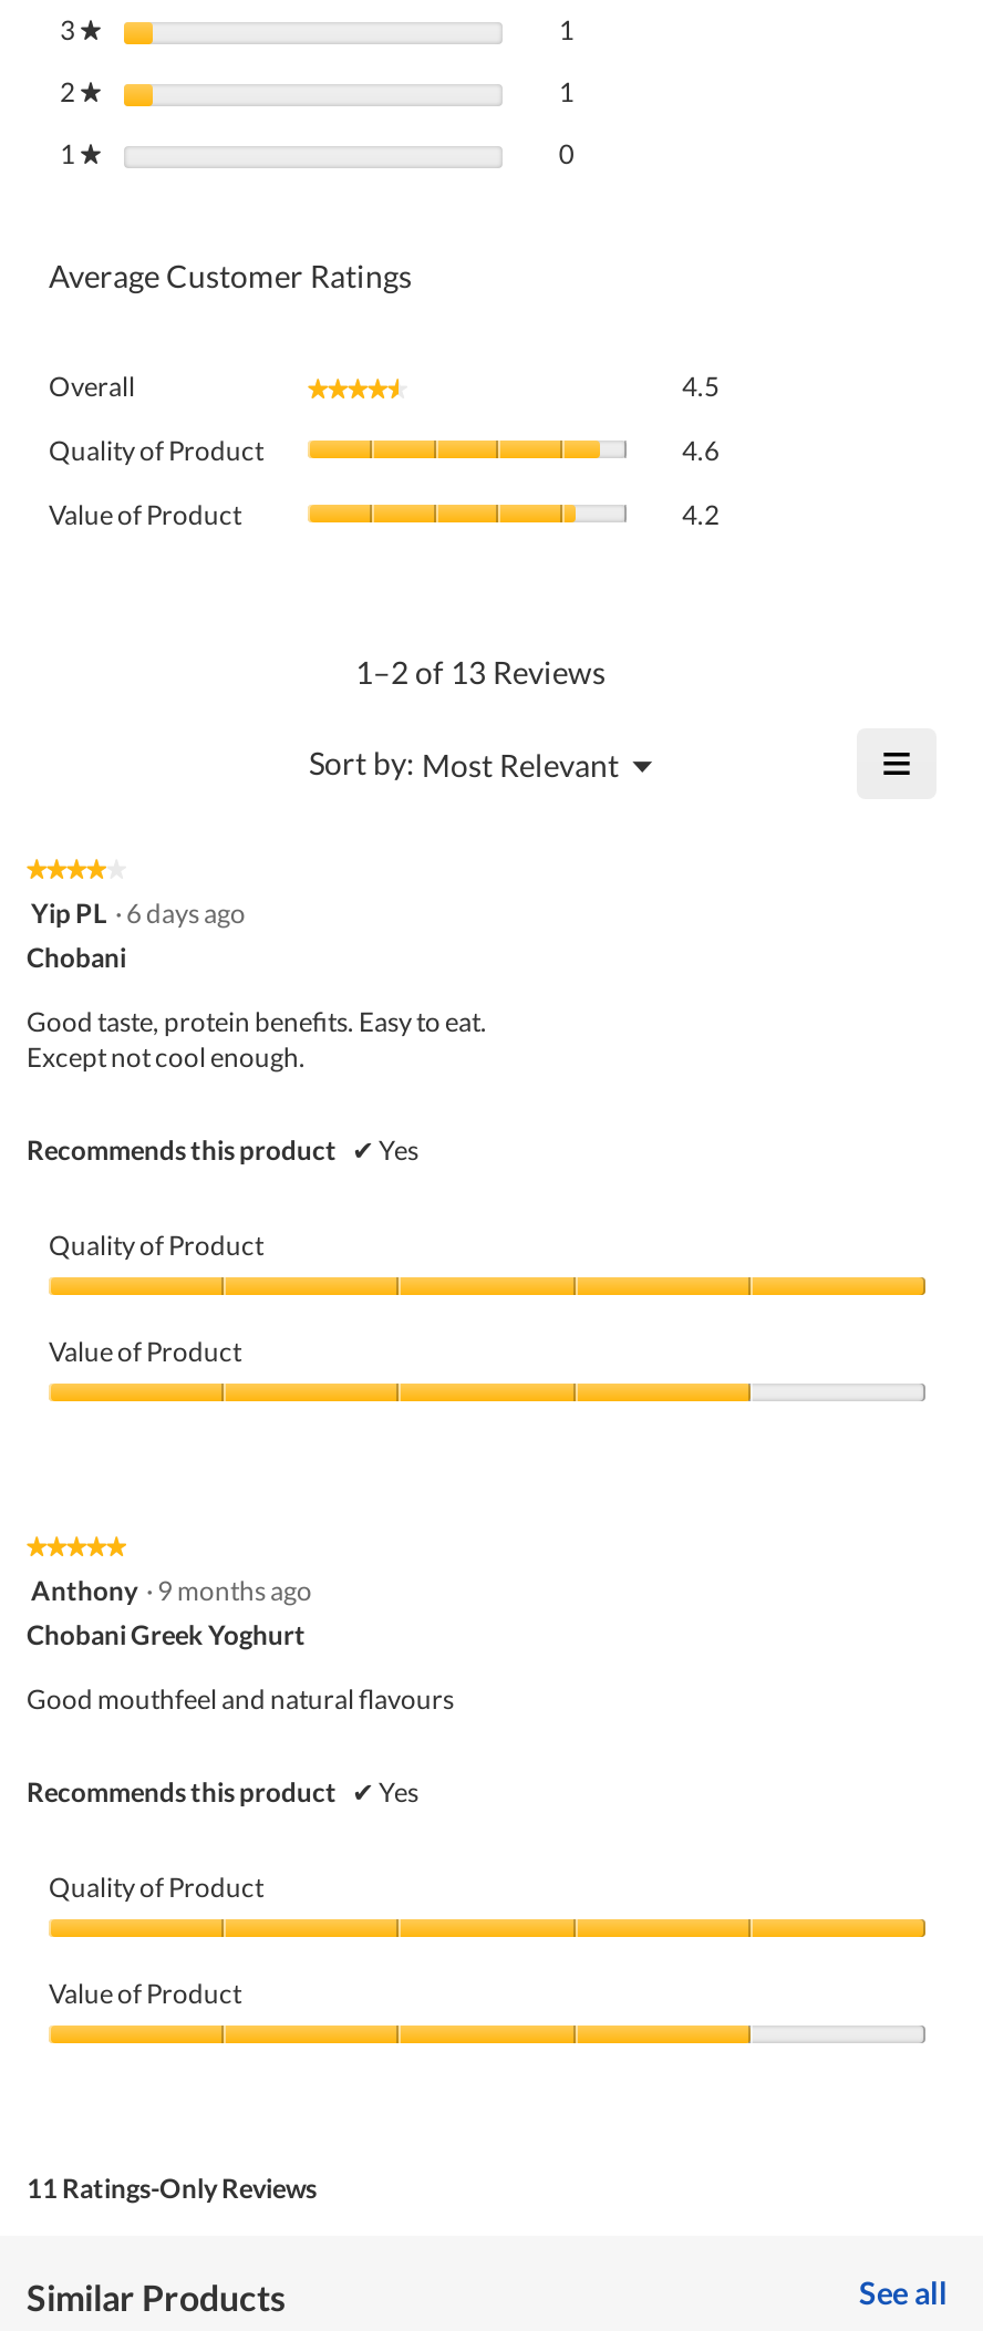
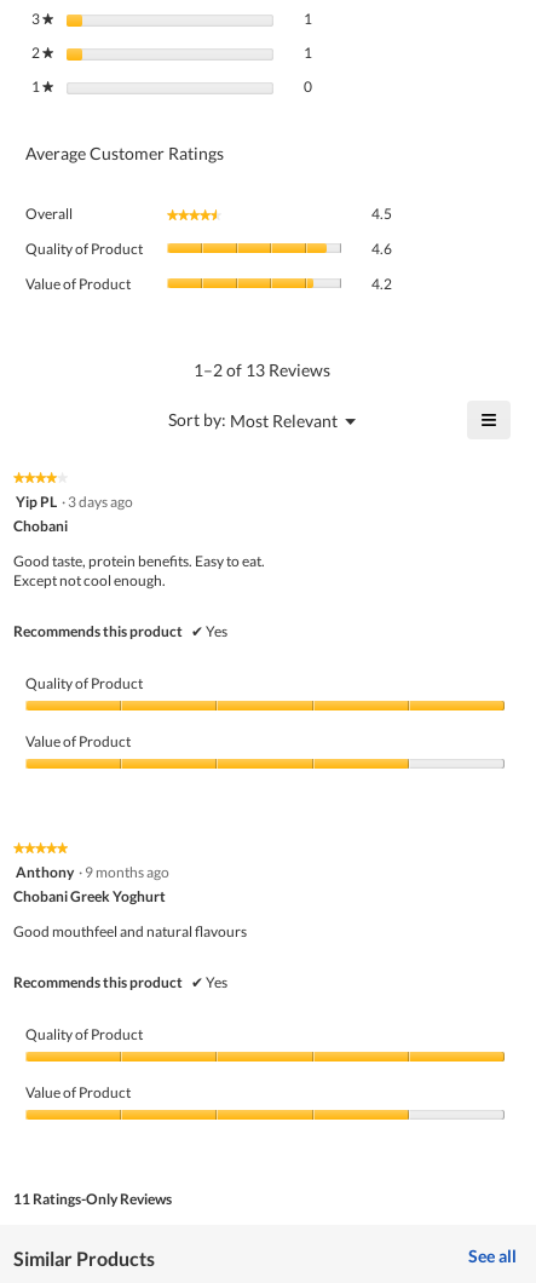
[31,897,255,930] Yip PL · 6 days ago -> [16,493,138,511] Yip PL · 3 days ago

